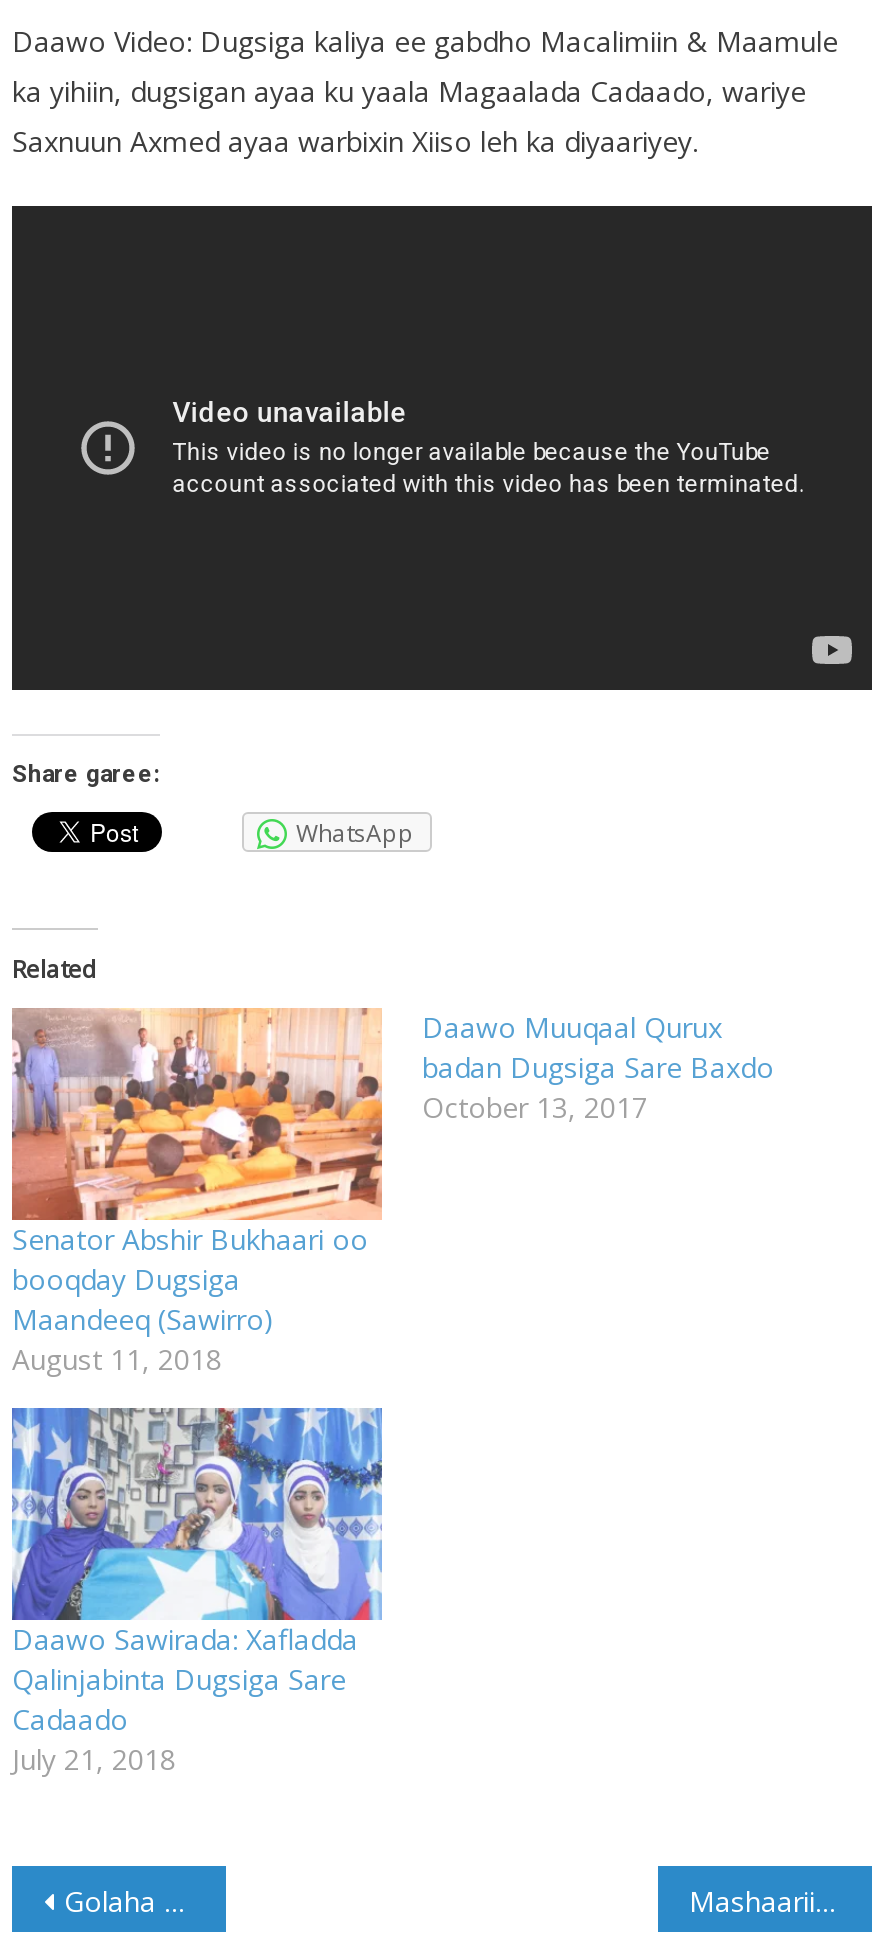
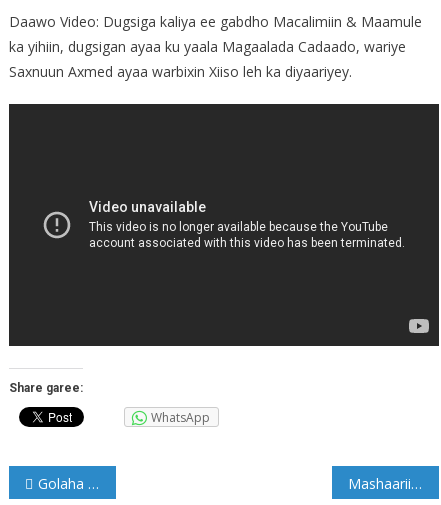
[12,953,98,987] Related -> none
[10,1006,384,1378] [image] | Senator Abshir Bukhaari oo | booqday Dugsiga | Maandeeq (Sawirro) | August 11, 2018 -> none
[422,1009,774,1127] Daawo Muuqaal Qurux | badan Dugsiga Sare Baxdo | October 13, 2017 -> none
[10,1406,384,1778] [image] | Daawo Sawirada: Xafladda | Qalinjabinta Dugsiga Sare | Cadaado | July 21, 2018 -> none

